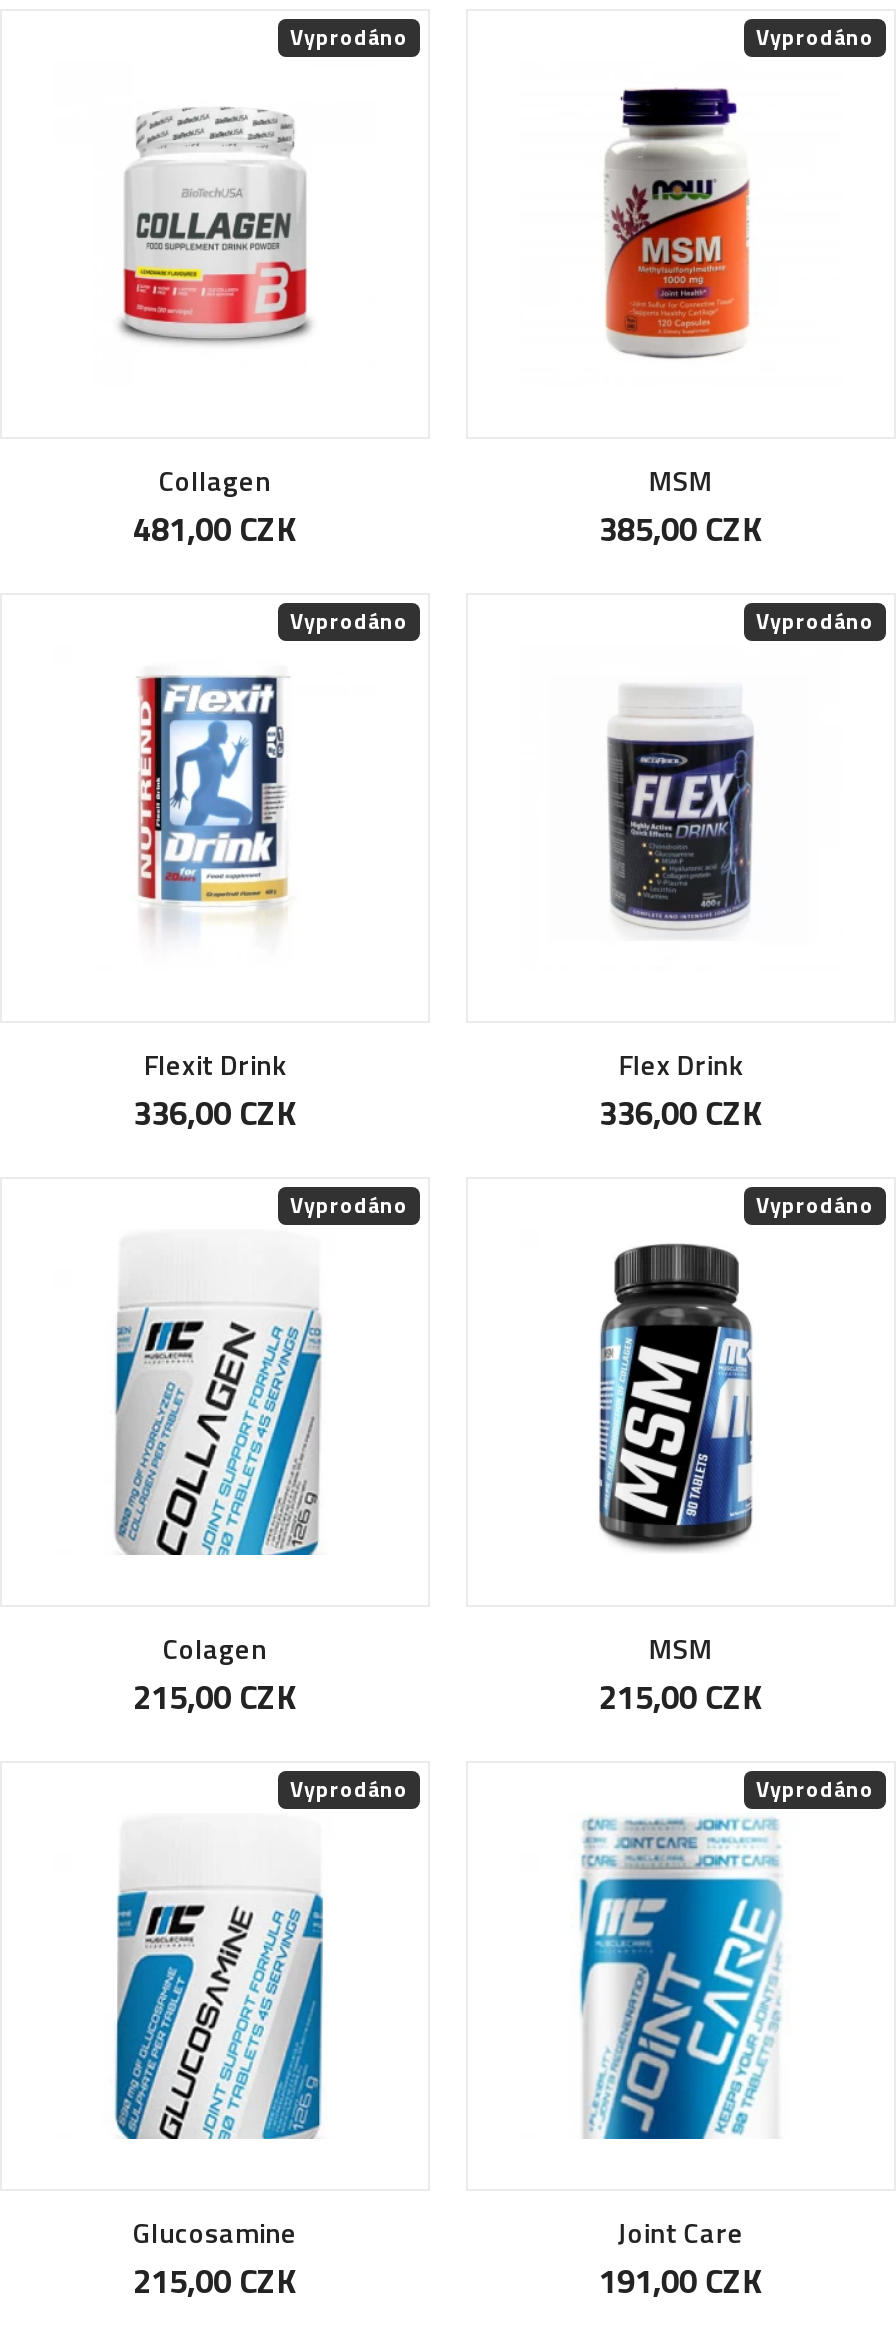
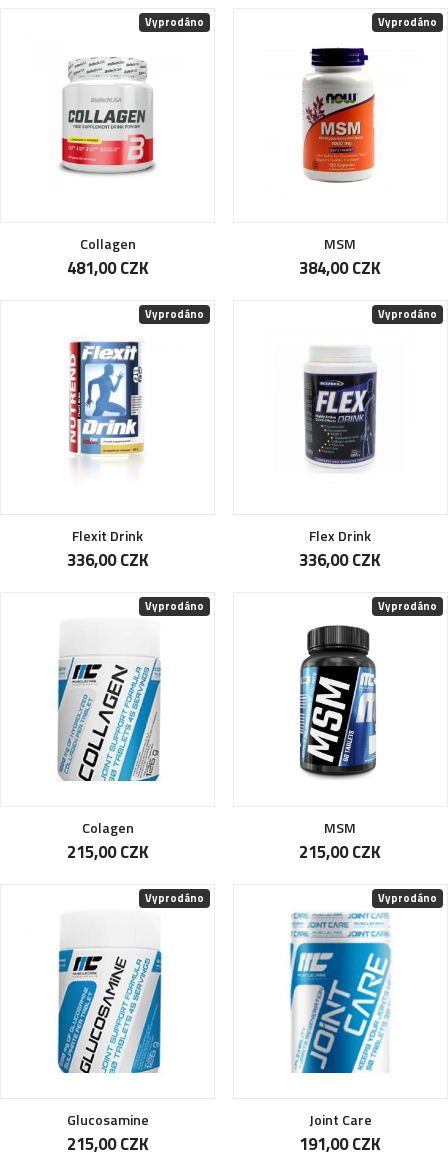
[599,504,763,556] 385,00 CZK -> [299,255,381,281] 384,00 CZK

